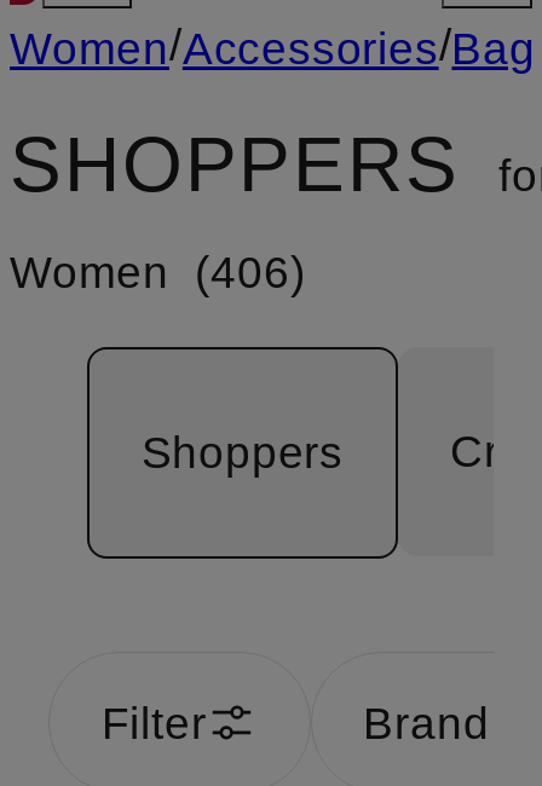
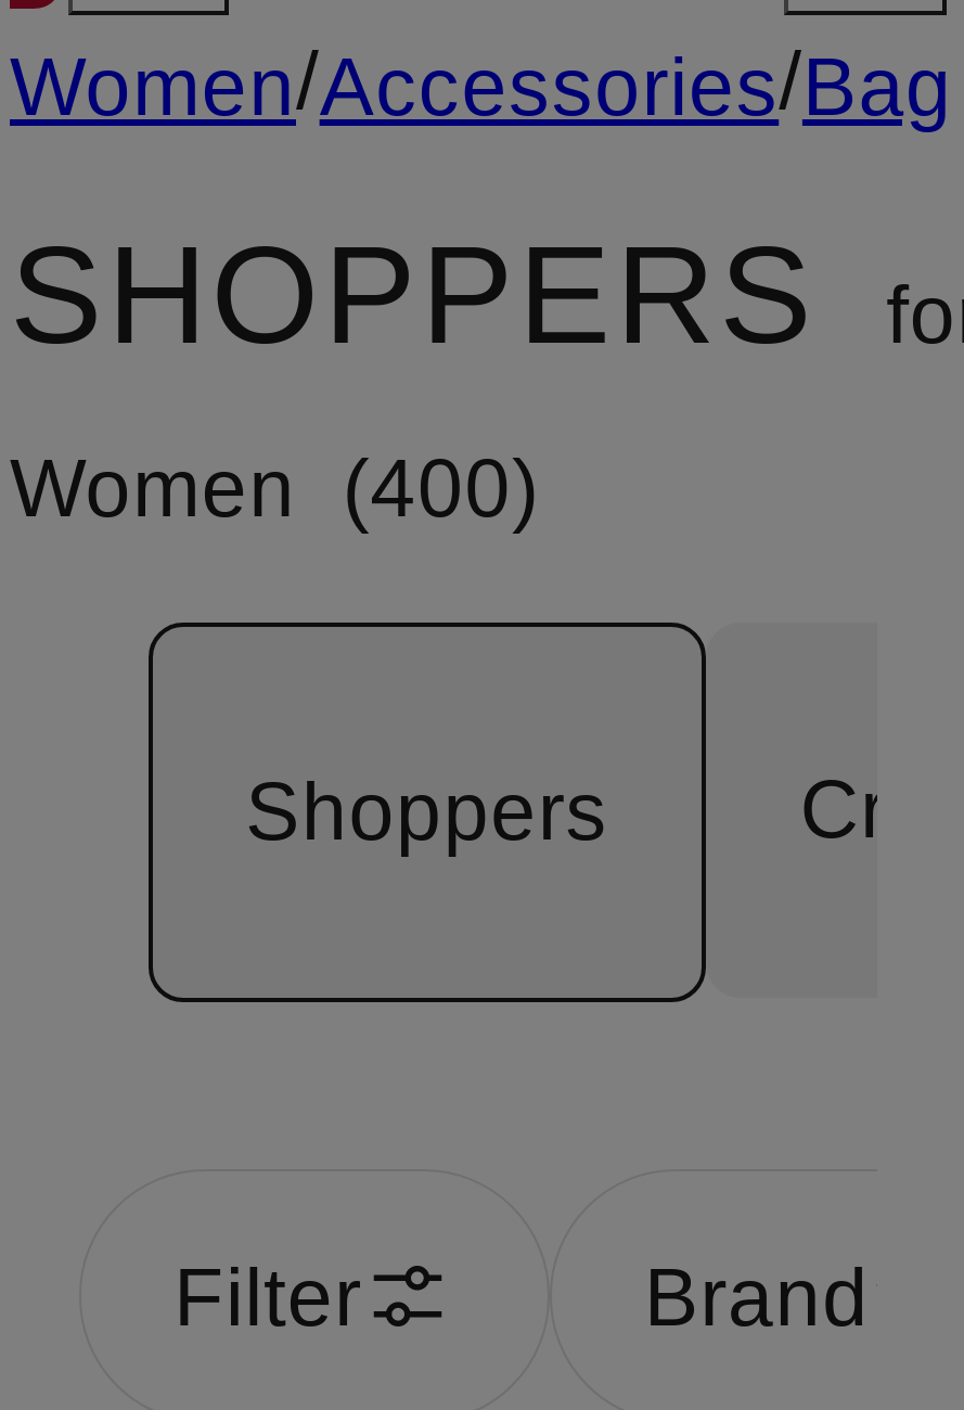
[10,247,290,297] Women 406 -> [10,443,512,534] Women 400

